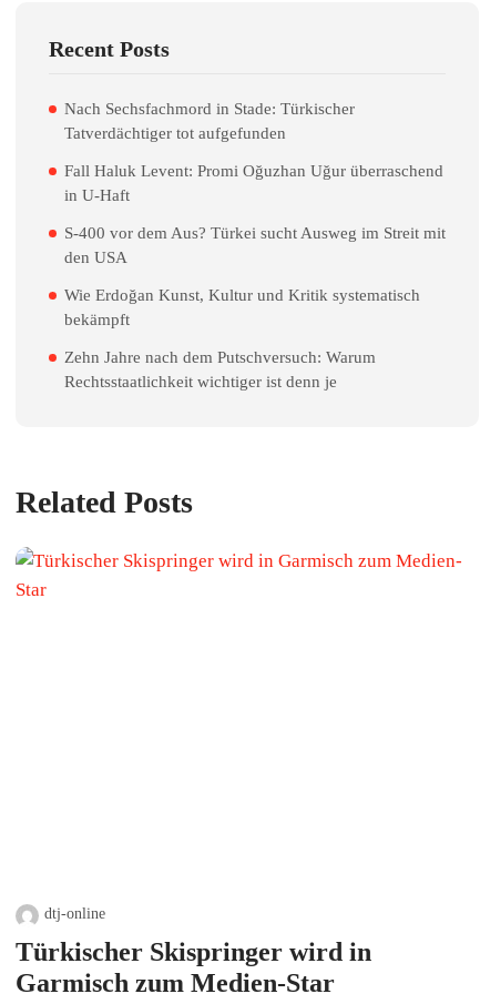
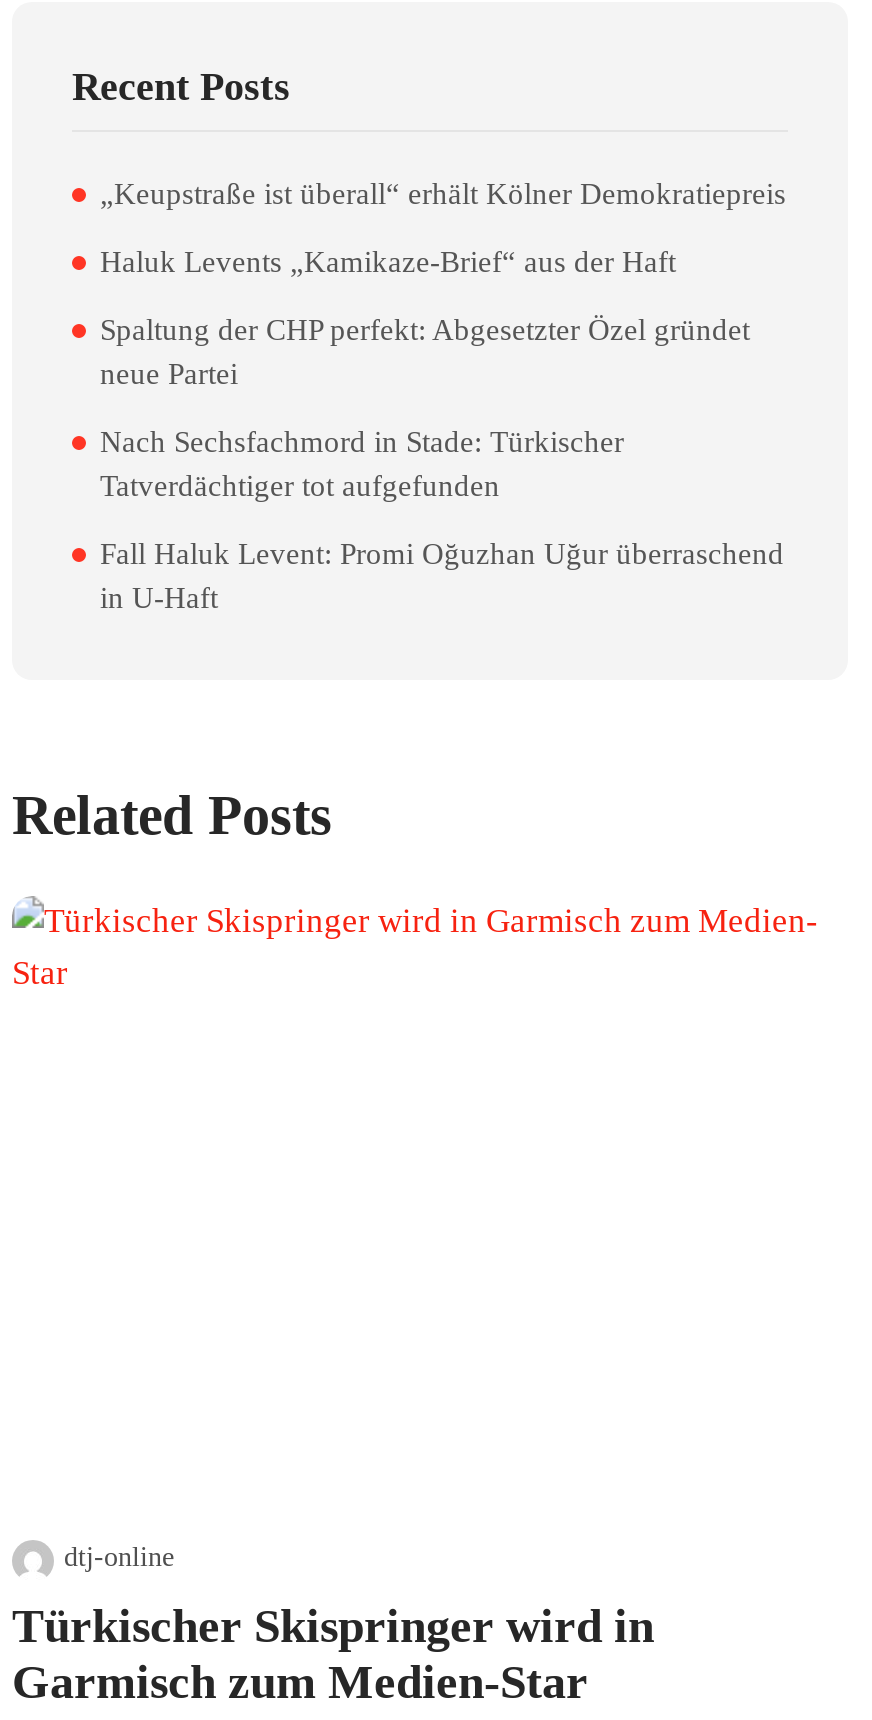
none -> [100,177,786,389] „Keupstraße ist überall“ erhält Kölner Demokratiepreis | Haluk Levents „Kamikaze-Brief“ aus der Haft | Spaltung der CHP perfekt: Abgesetzter Özel gründet | neue Partei
moved [64,99,443,204] -> [100,425,784,613]: Nach Sechsfachmord in Stade: Türkischer | Tatverdächtiger tot aufgefunden | Fall Haluk Levent: Promi Oğuzhan Uğur überraschend | in U-Haft
[64,224,446,390] S-400 vor dem Aus? Türkei sucht Ausweg im Streit mit | den USA | Wie Erdoğan Kunst, Kultur und Kritik systematisch | bekämpft | Zehn Jahre nach dem Putschversuch: Warum | Rechtsstaatlichkeit wichtiger ist denn je -> none

